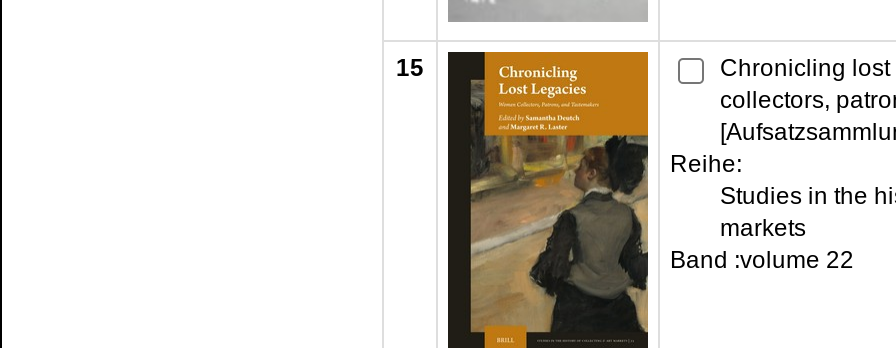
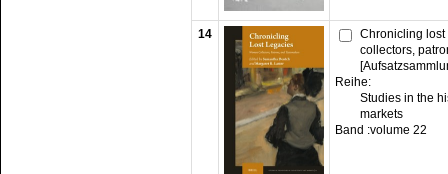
[396,54,424,82] 15 -> [198,27,212,41] 14

